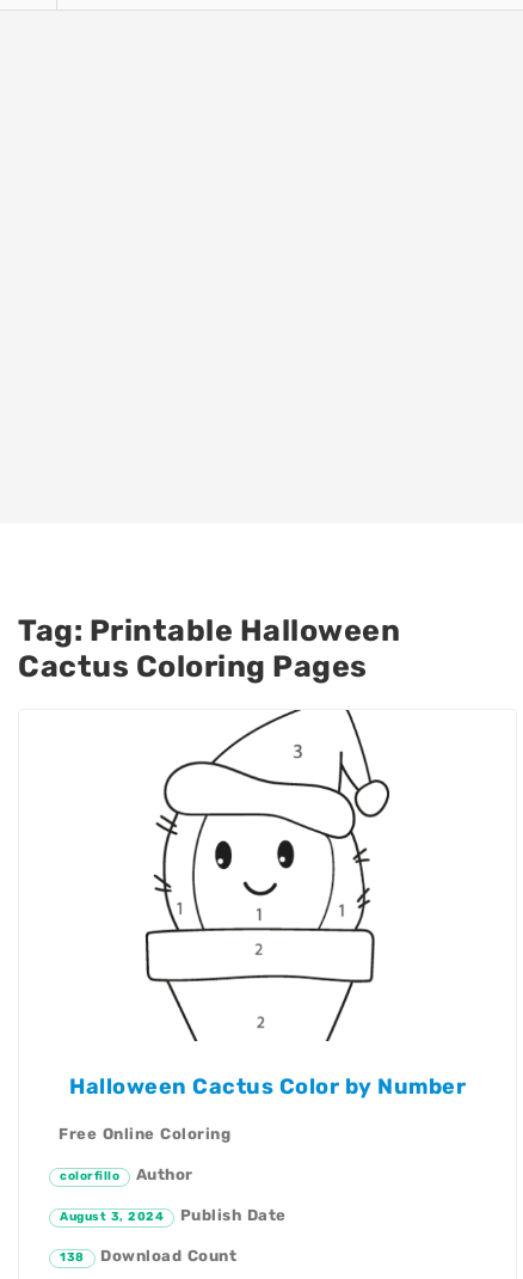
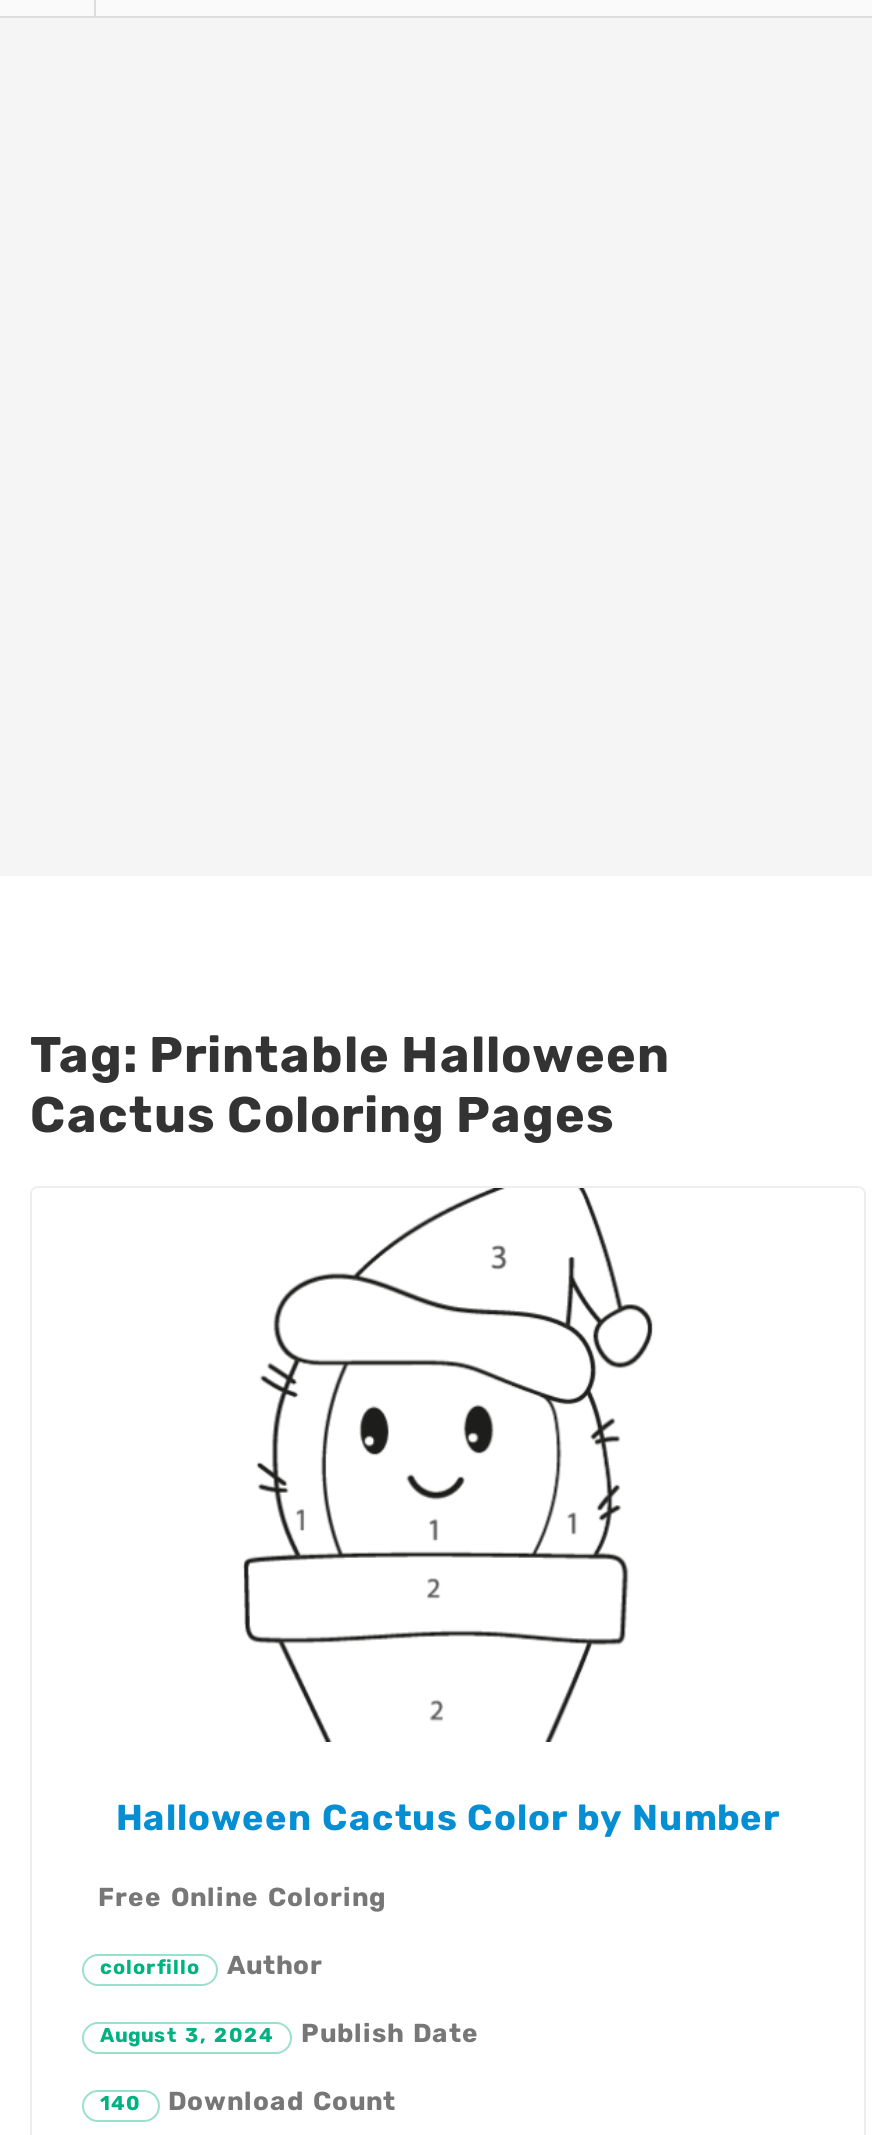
[60,1247,236,1265] 138 Download Count -> [100,2087,396,2117] 140 Download Count

